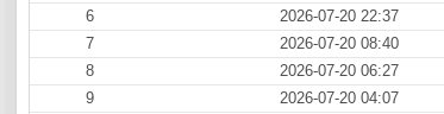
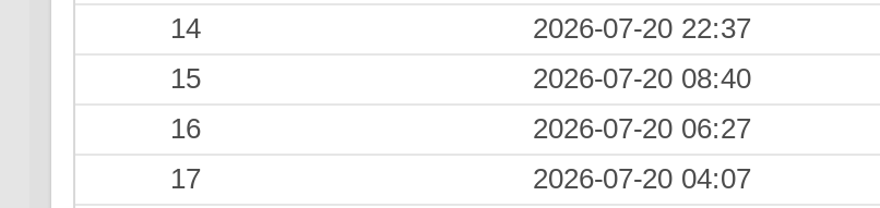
[86,7,94,25] 6 -> [170,12,201,45] 14
[86,34,94,52] 7 -> [170,62,201,95] 15
[86,62,94,80] 8 -> [170,112,201,145] 16
[86,89,94,107] 9 -> [170,162,201,195] 17

